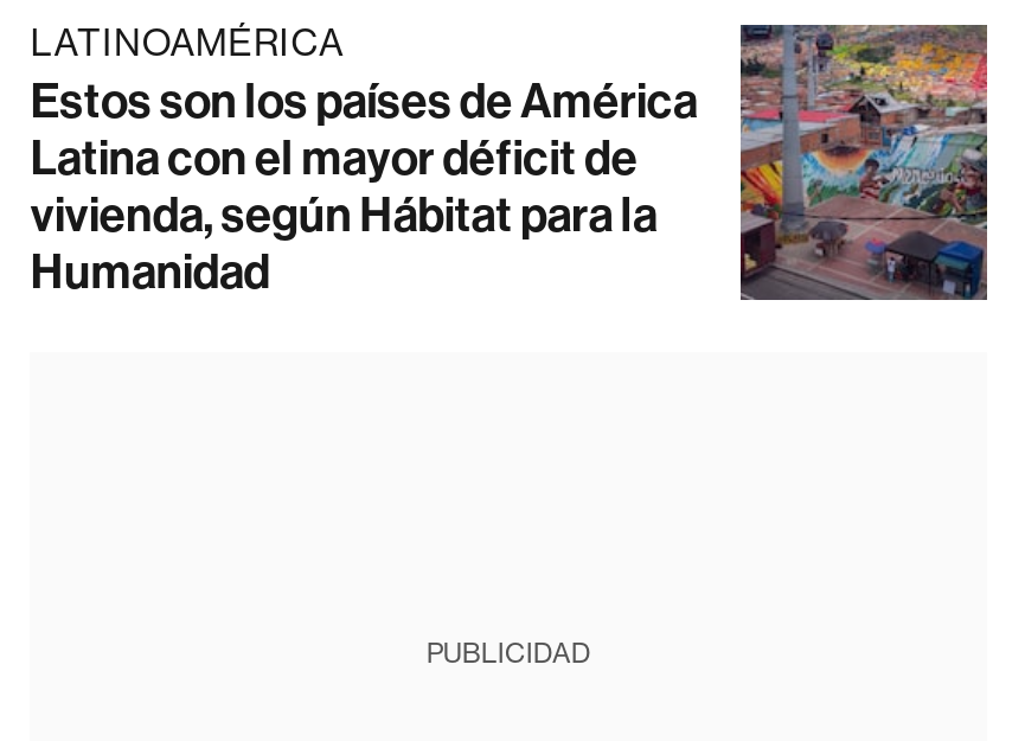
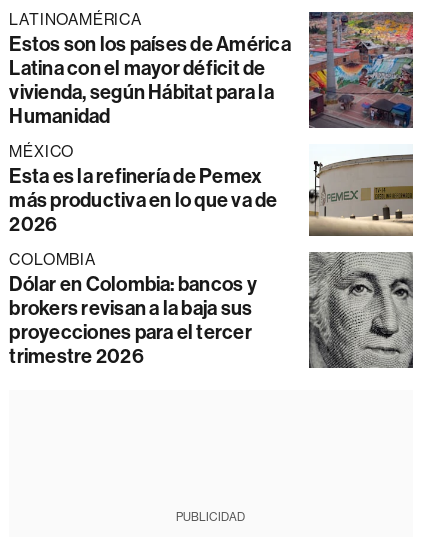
none -> [9,142,414,368] [image] | MÉXICO | Esta es la refinería de Pemex | más productiva en lo que va de | 2026 | COLOMBIA | Dólar en Colombia: bancos y | brokers revisan a la baja sus | proyecciones para el tercer | trimestre 2026
none -> [308,251,414,368] [image]

